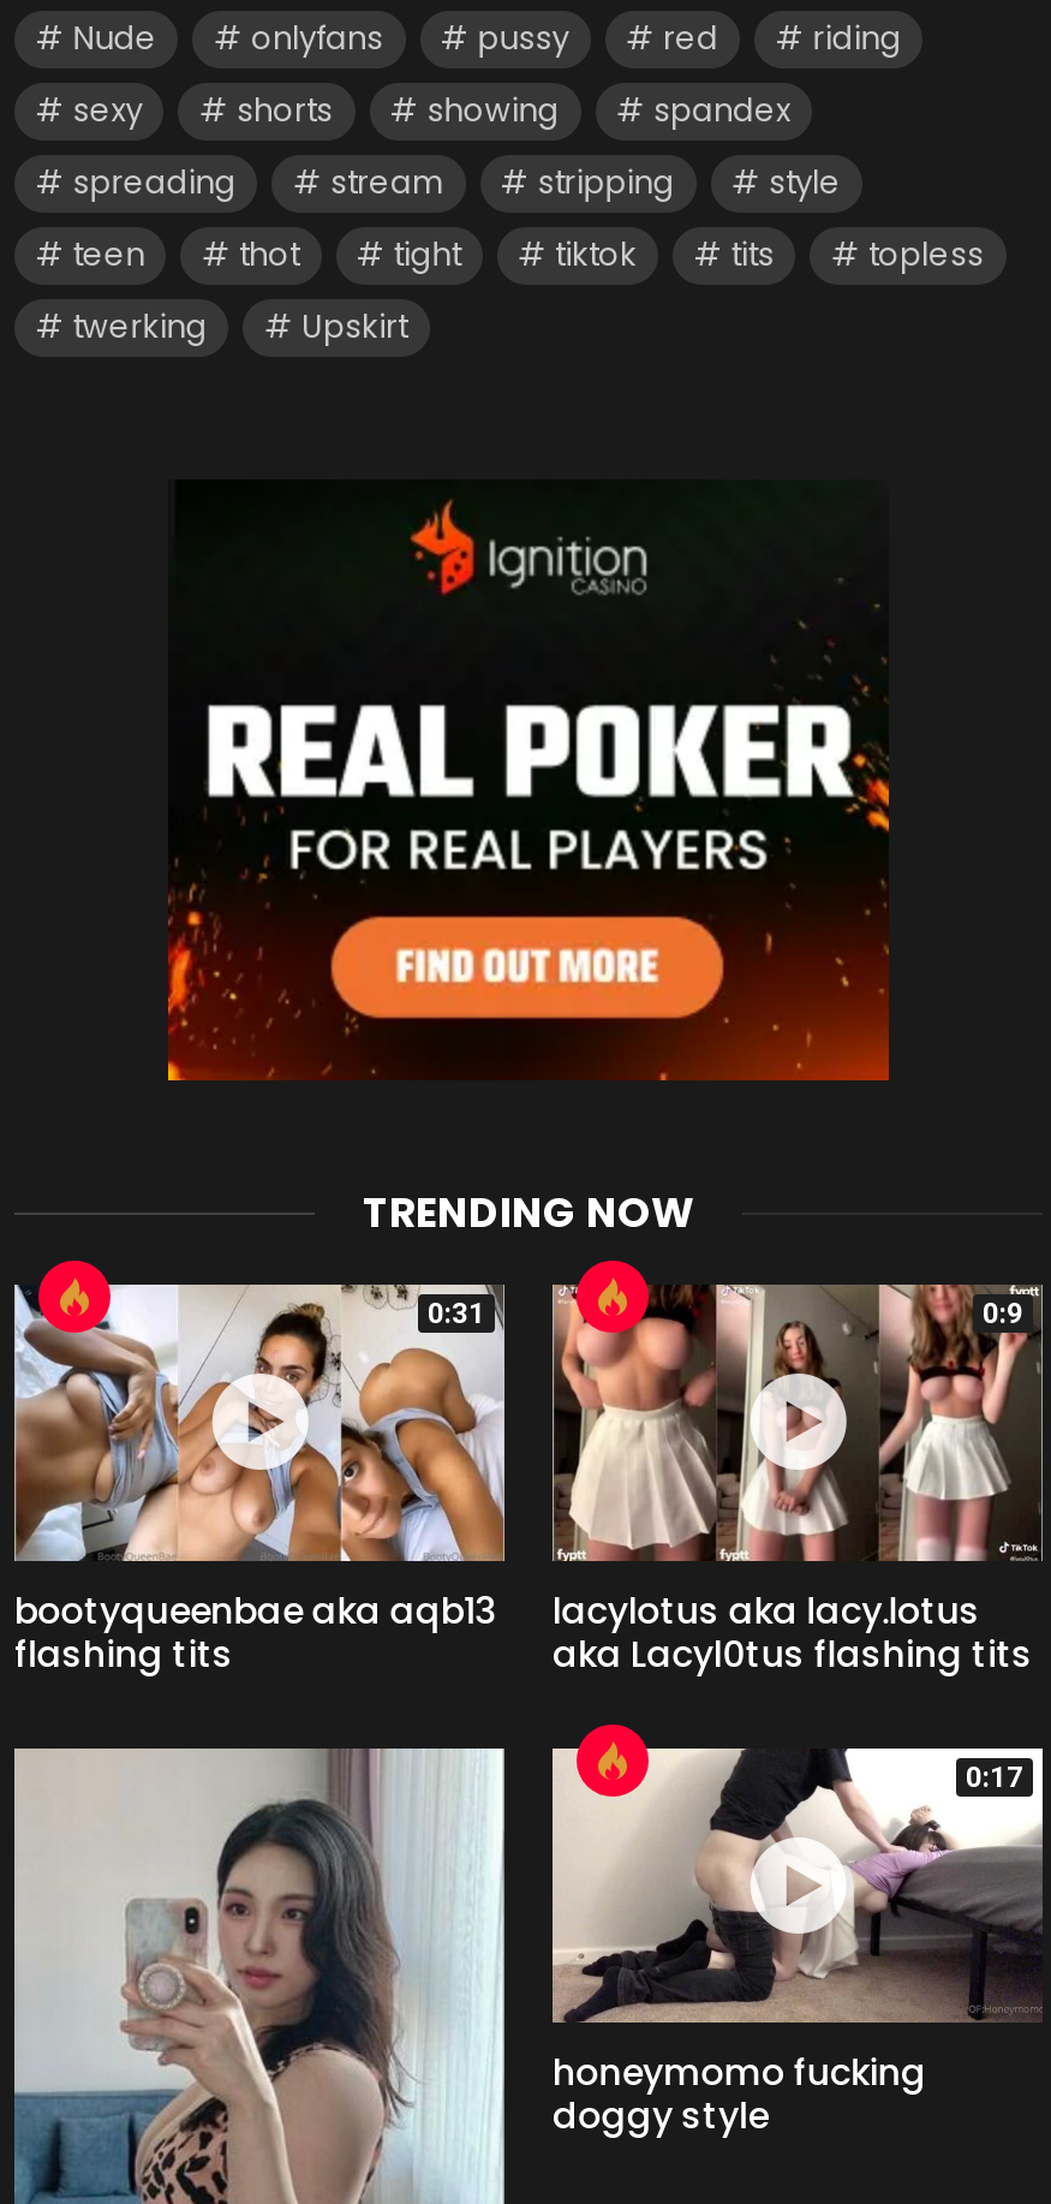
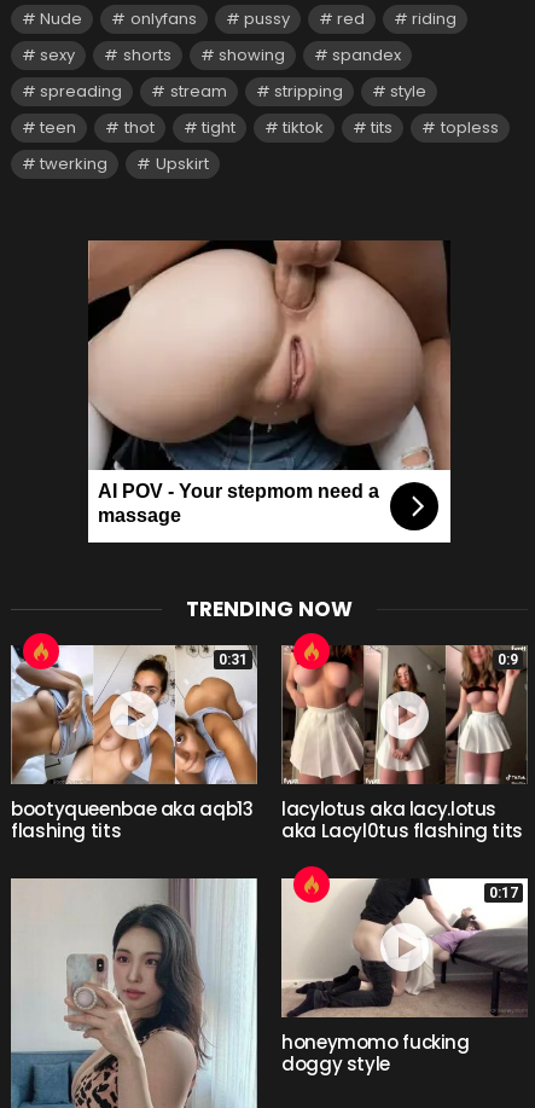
none -> [98,481,379,526] AI POV - Your stepmom need a | massage
[166,478,891,1082] [image] -> [87,239,452,544] [image]

